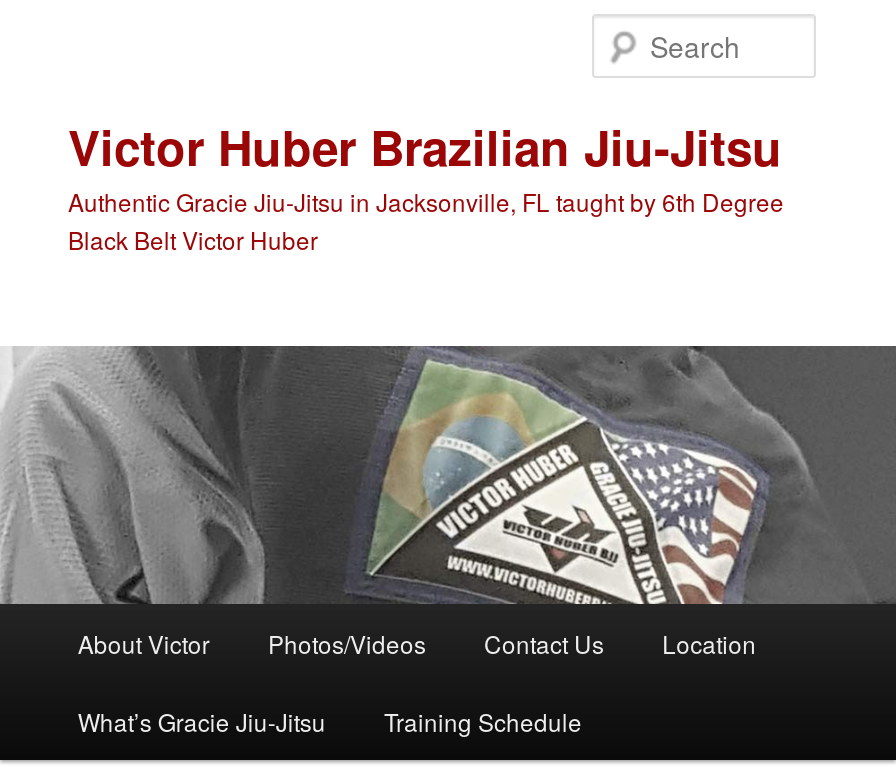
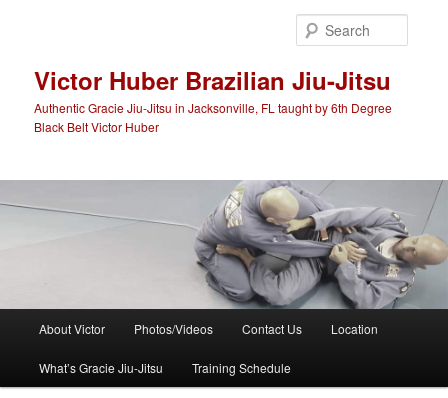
[6,346,890,604] [image] -> [3,181,445,310] [image]

